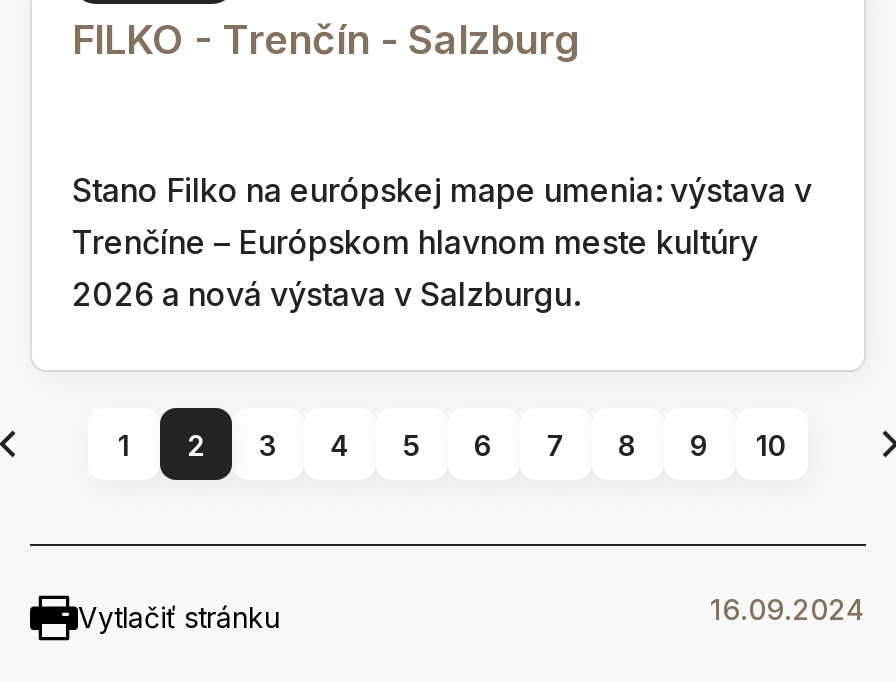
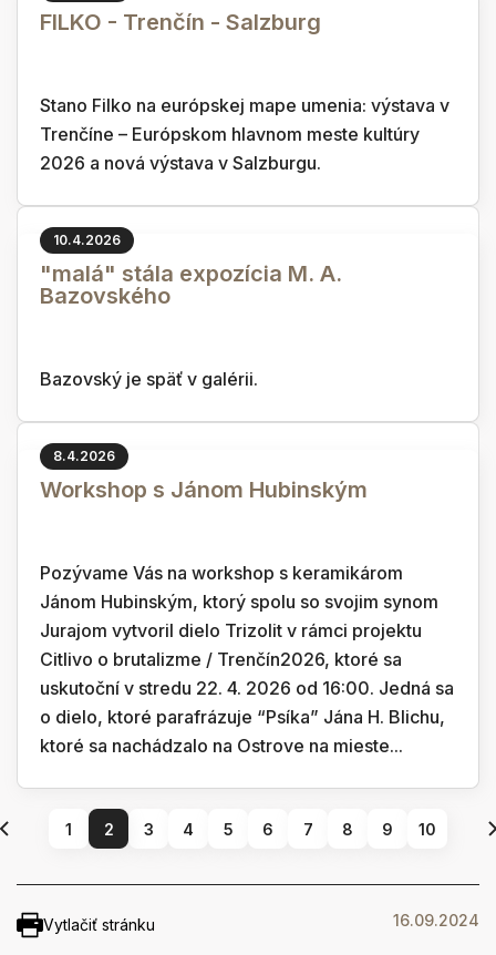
none -> [40,232,342,390] 10.4.2026 | "malá" stála expozícia M. A. | Bazovského | Bazovský je späť v galérii.
none -> [40,448,454,757] 8.4.2026 | Workshop s Jánom Hubinským | Pozývame Vás na workshop s keramikárom | Jánom Hubinským, ktorý spolu so svojim synom | Jurajom vytvoril dielo Trizolit v rámci projektu | Citlivo o brutalizme / Trenčín2026, ktoré sa | uskutoční v stredu 22. 4. 2026 od 16:00. Jedná sa | o dielo, ktoré parafrázuje “Psíka” Jána H. Blichu, | ktoré sa nachádzalo na Ostrove na mieste...

